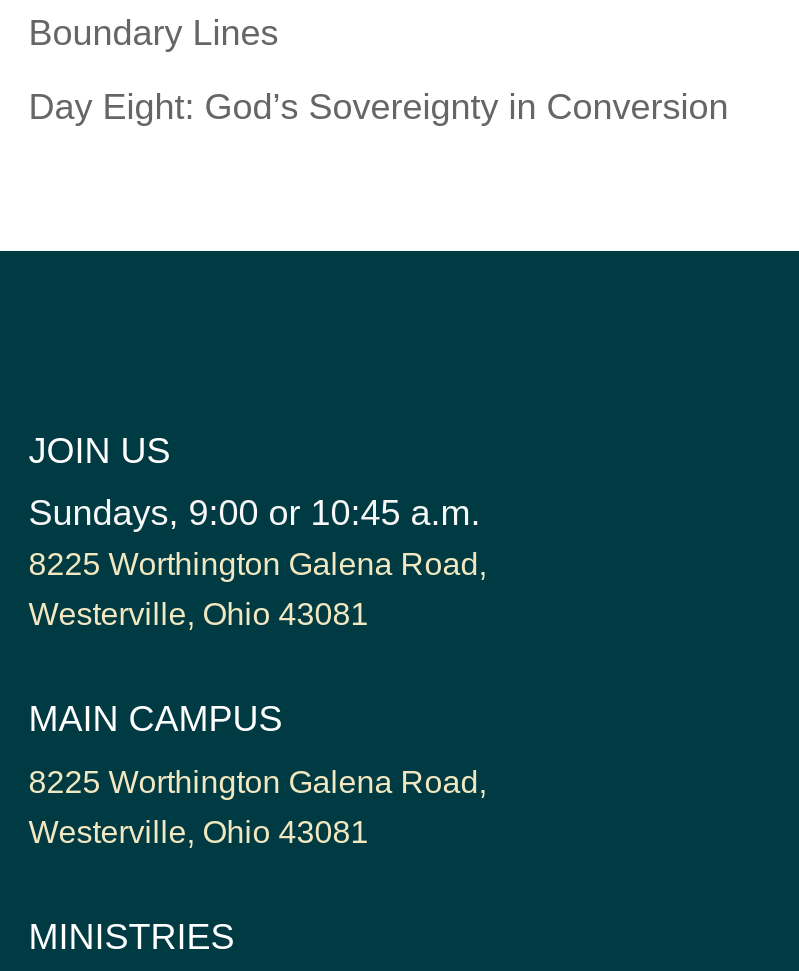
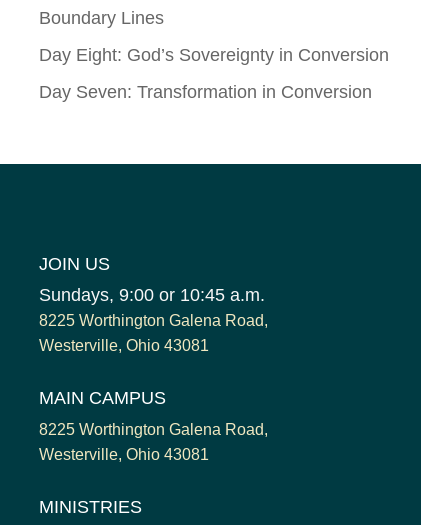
none -> [39,82,372,102] Day Seven: Transformation in Conversion

